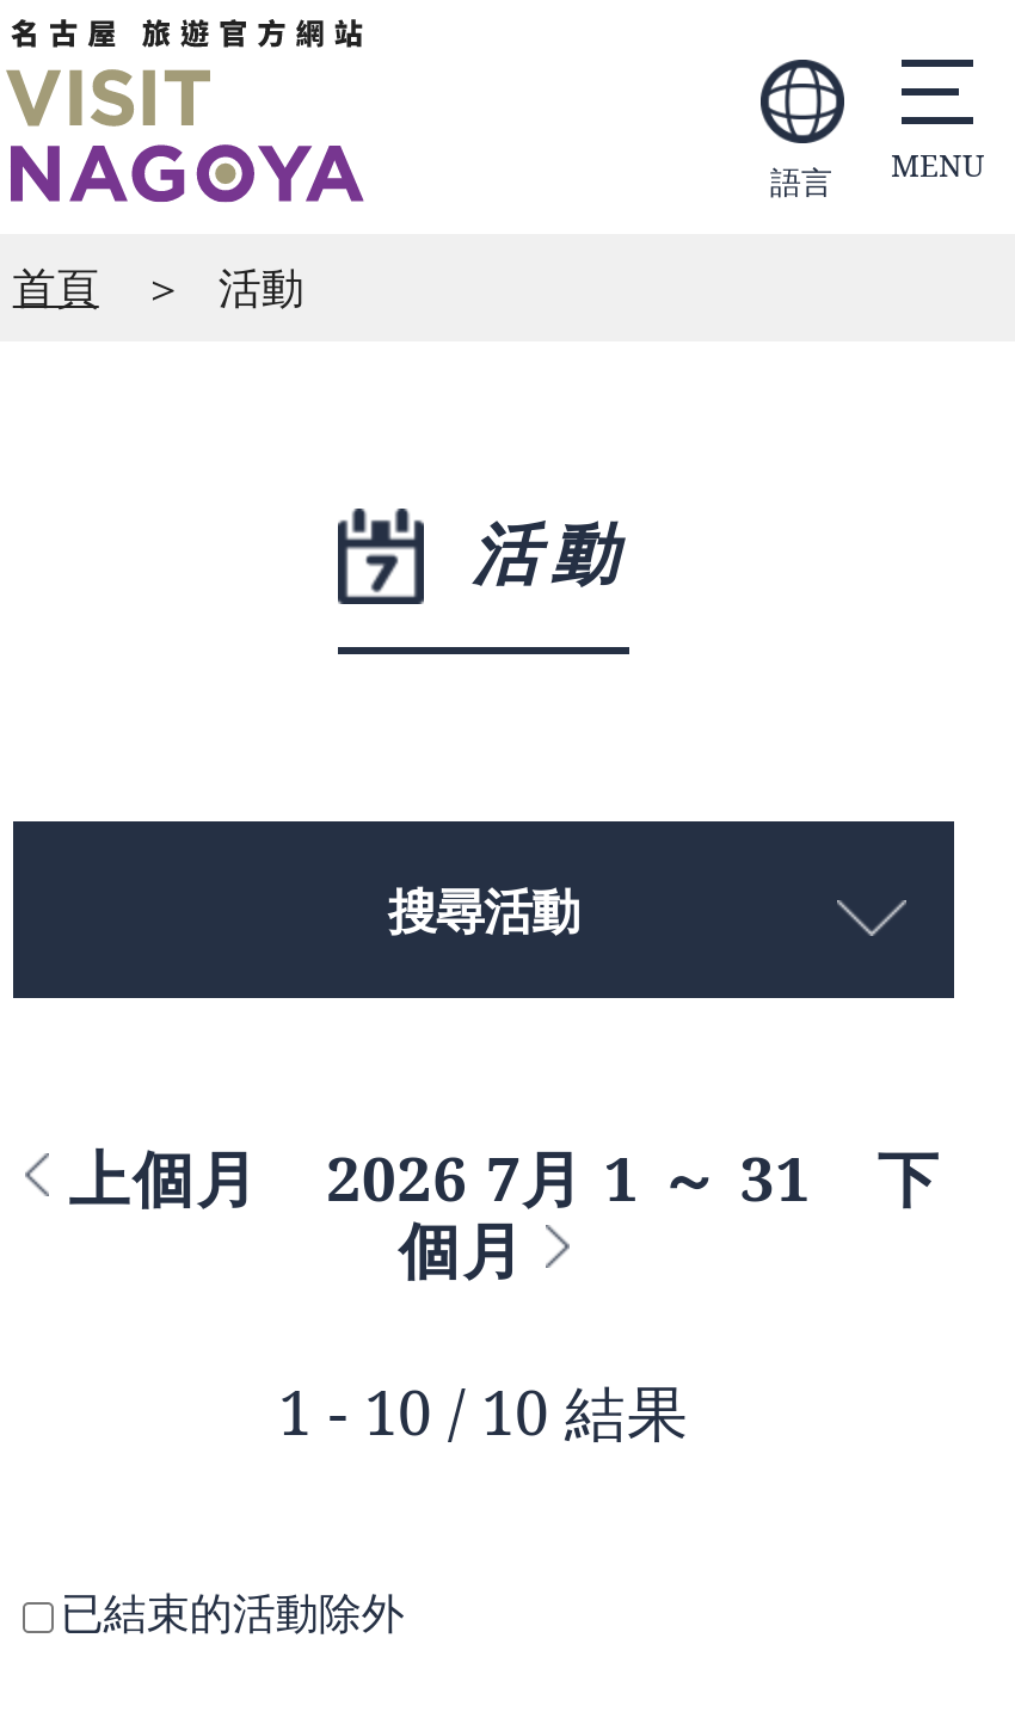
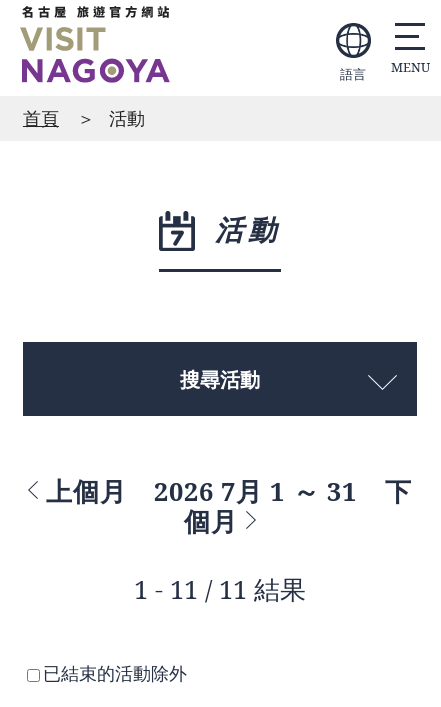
[278,1371,689,1452] 1 - 10 / 10 結果 -> [134,572,306,606] 1 - 11 / 11 結果

